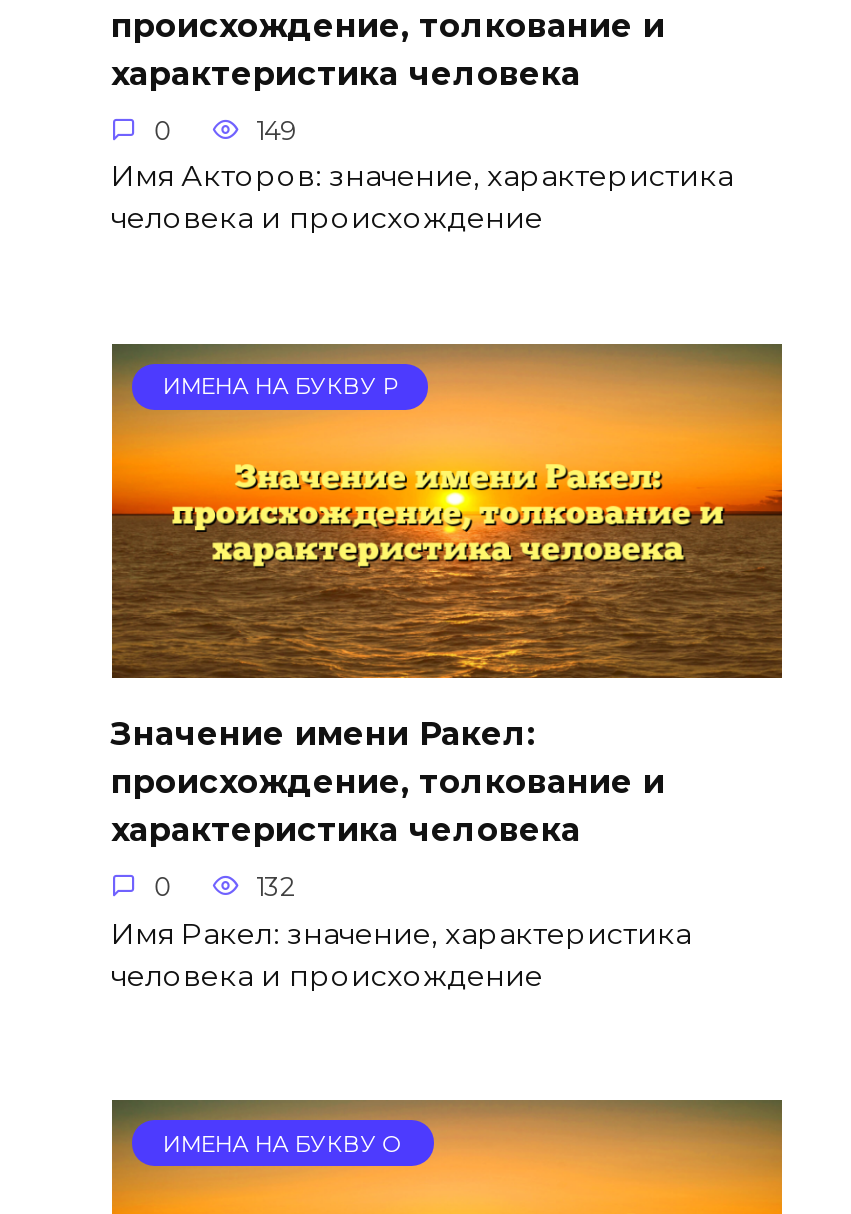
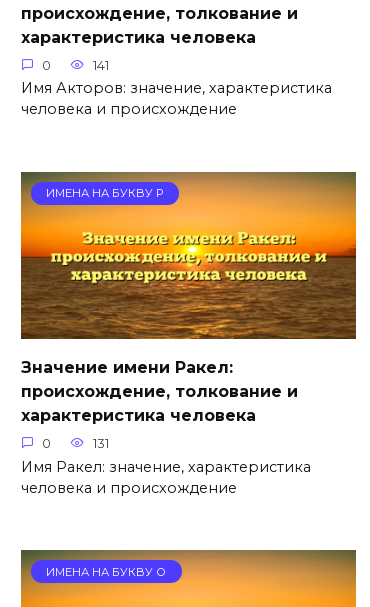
[256,115,296,145] 149 -> [93,58,109,73] 141
[256,872,294,902] 132 -> [93,436,109,451] 131

